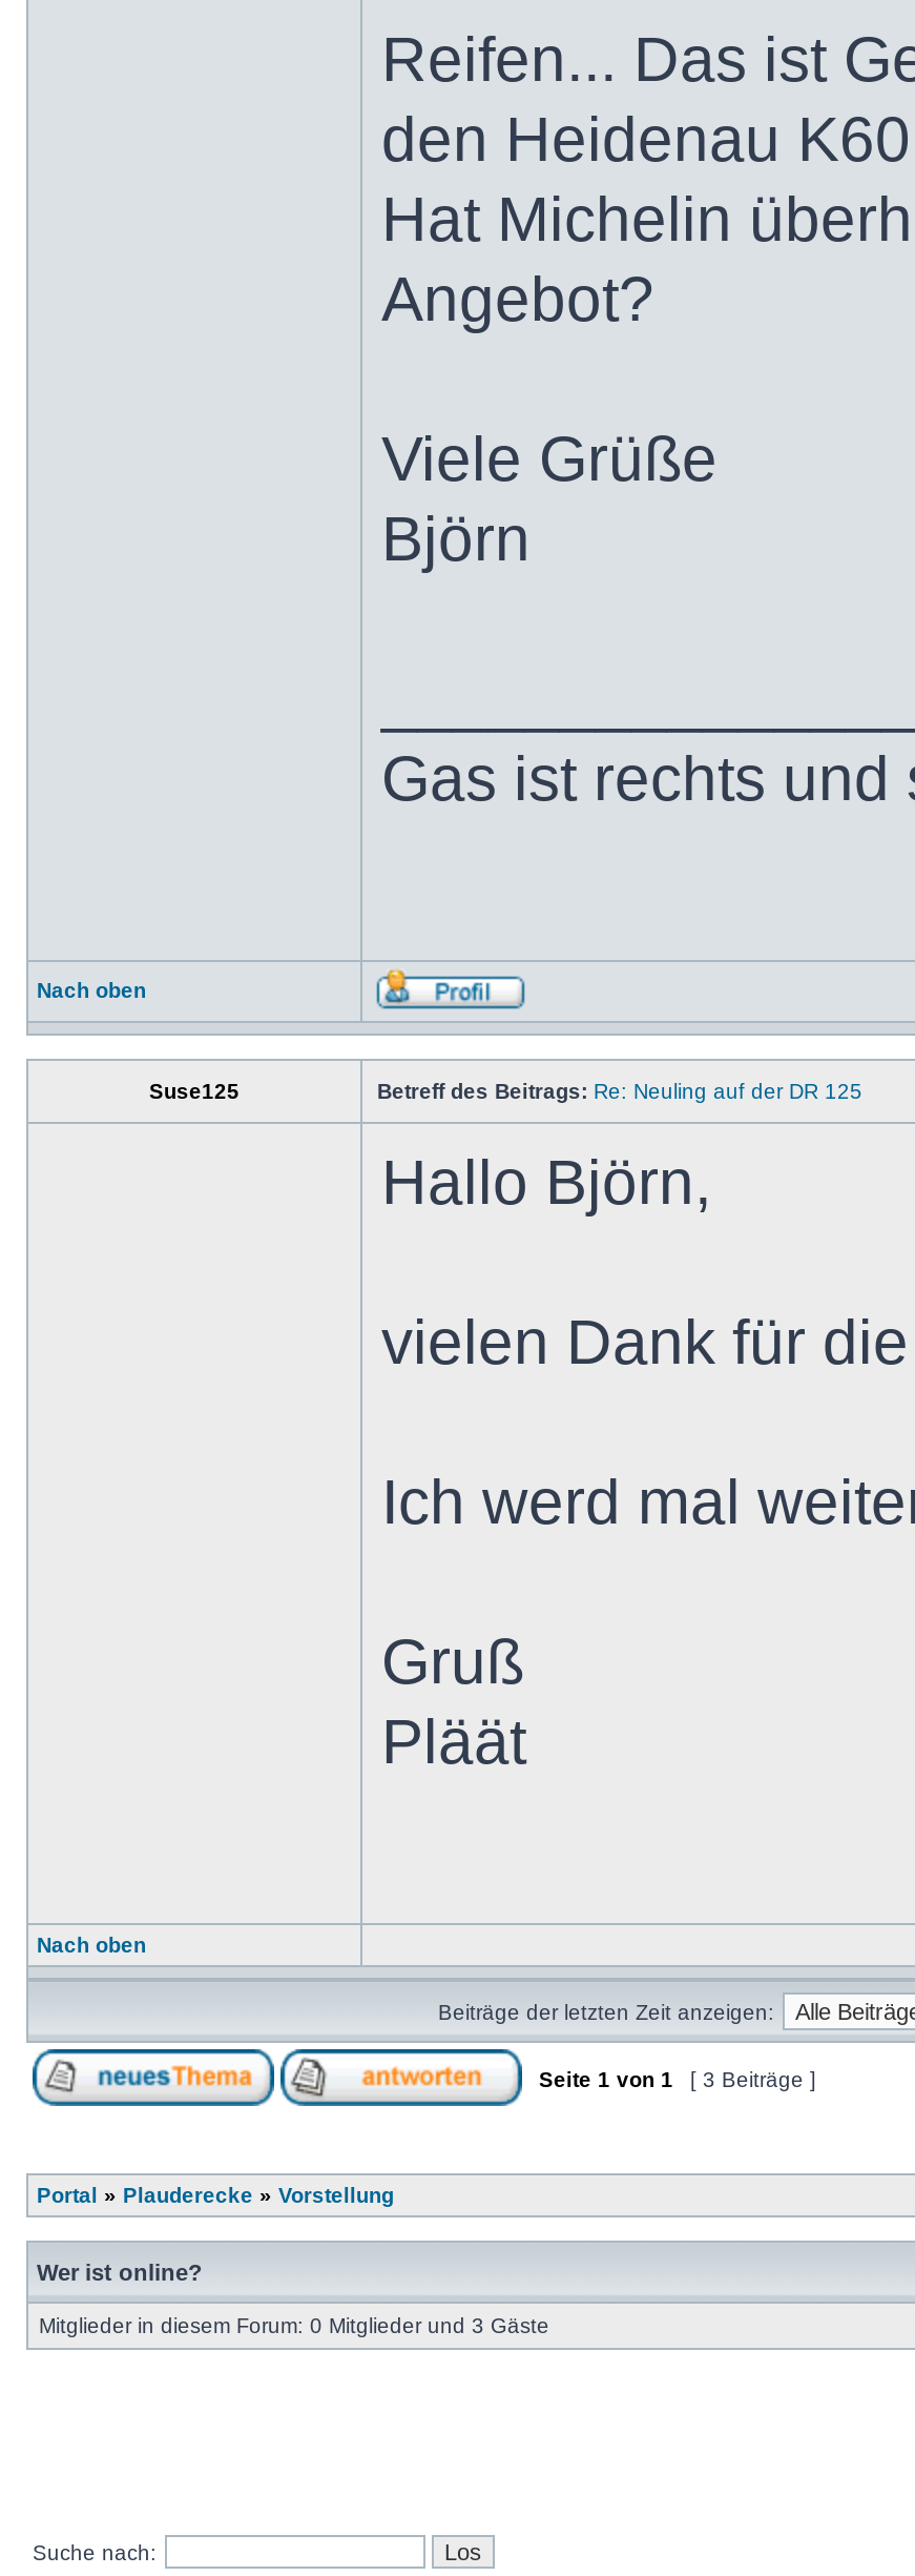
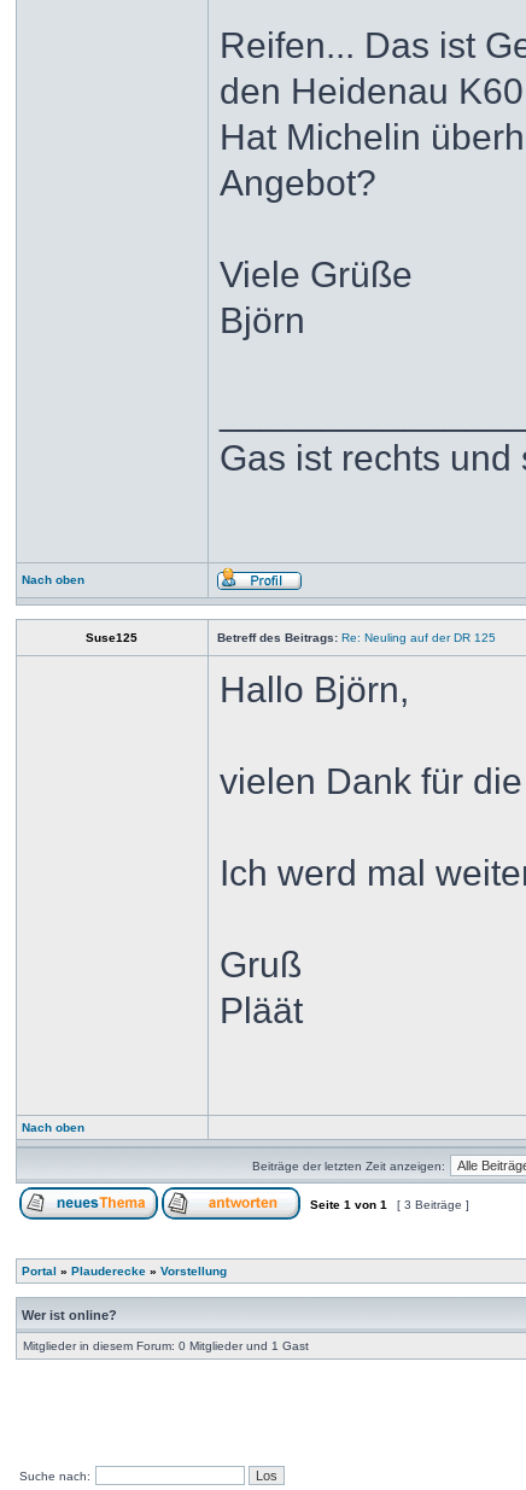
[39,2314,549,2337] Mitglieder in diesem Forum: 0 Mitglieder und 3 Gäste -> [23,1339,309,1352] Mitglieder in diesem Forum: 0 Mitglieder und 1 Gast

